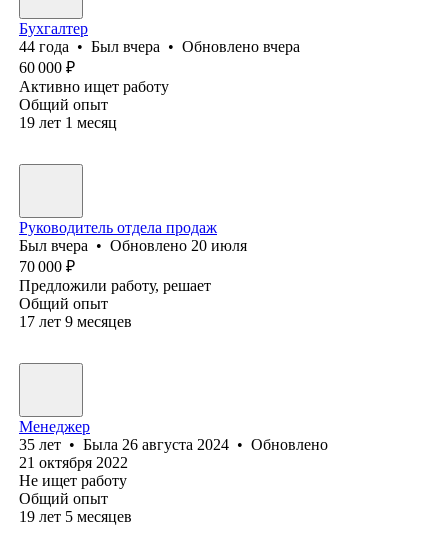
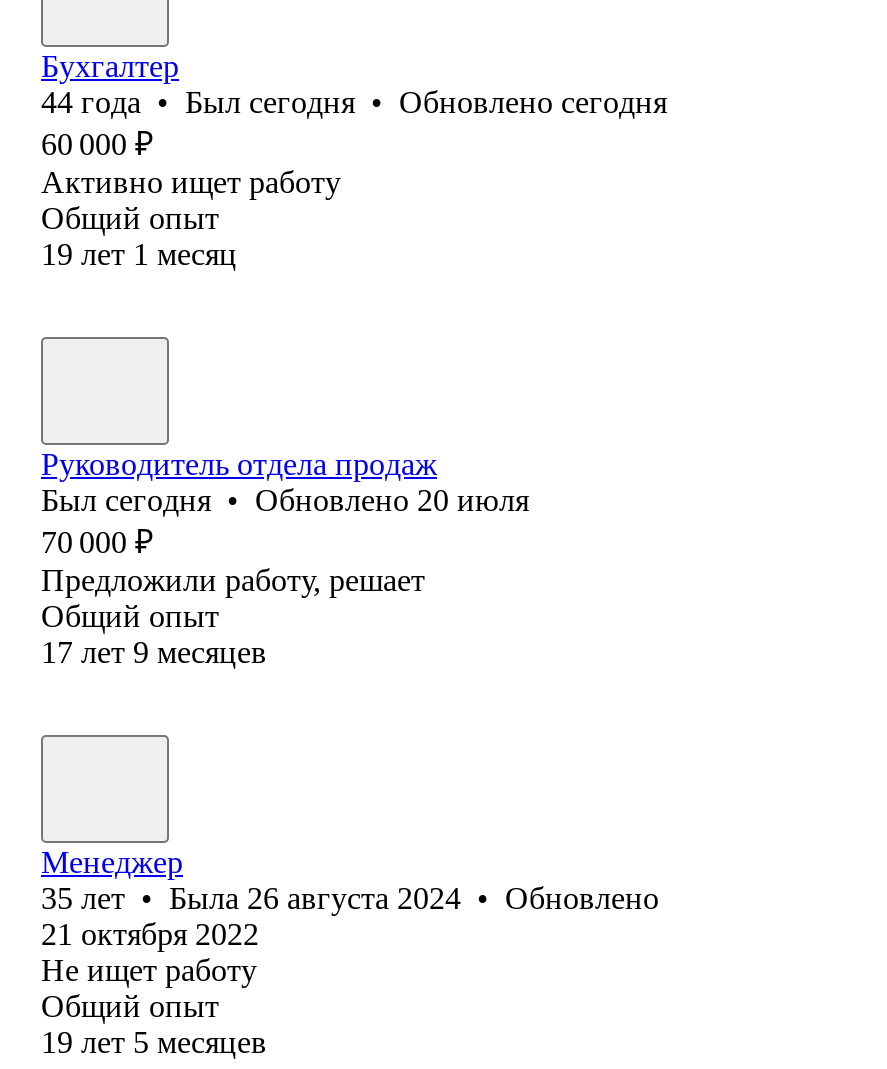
[19,38,300,55] 44 года • Был вчера • Обновлено вчера -> [41,85,667,119] 44 года • Был сегодня • Обновлено сегодня
[19,237,247,254] Был вчера • Обновлено 20 июля -> [41,483,529,517] Был сегодня • Обновлено 20 июля

